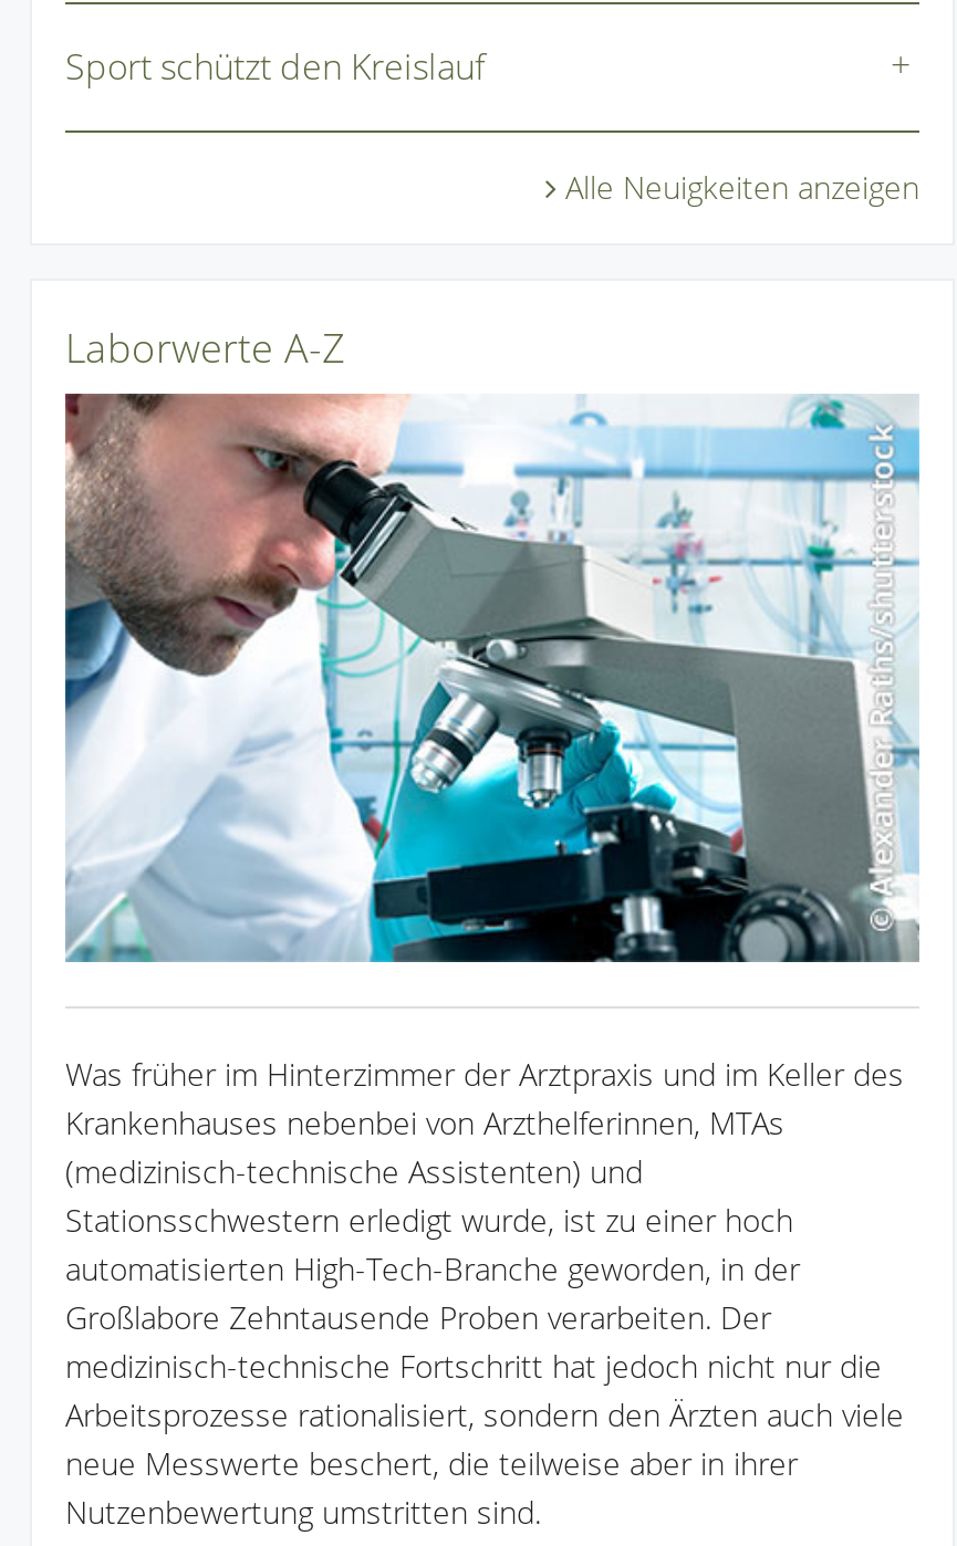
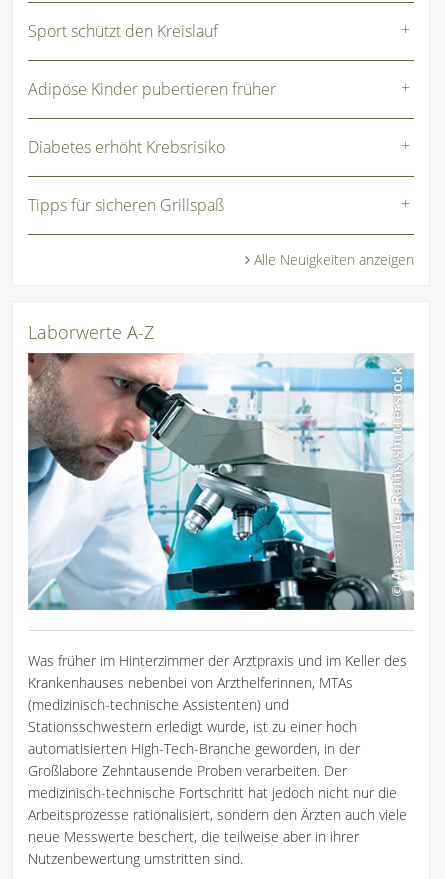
none -> [28,78,276,216] Adipöse Kinder pubertieren früher | Diabetes erhöht Krebsrisiko | Tipps für sicheren Grillspaß

